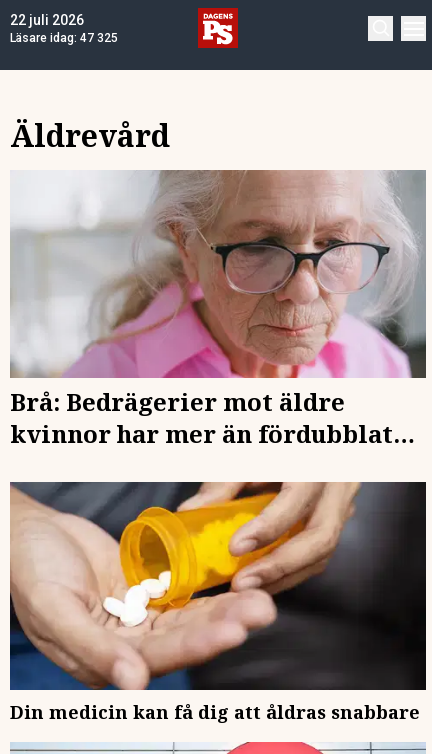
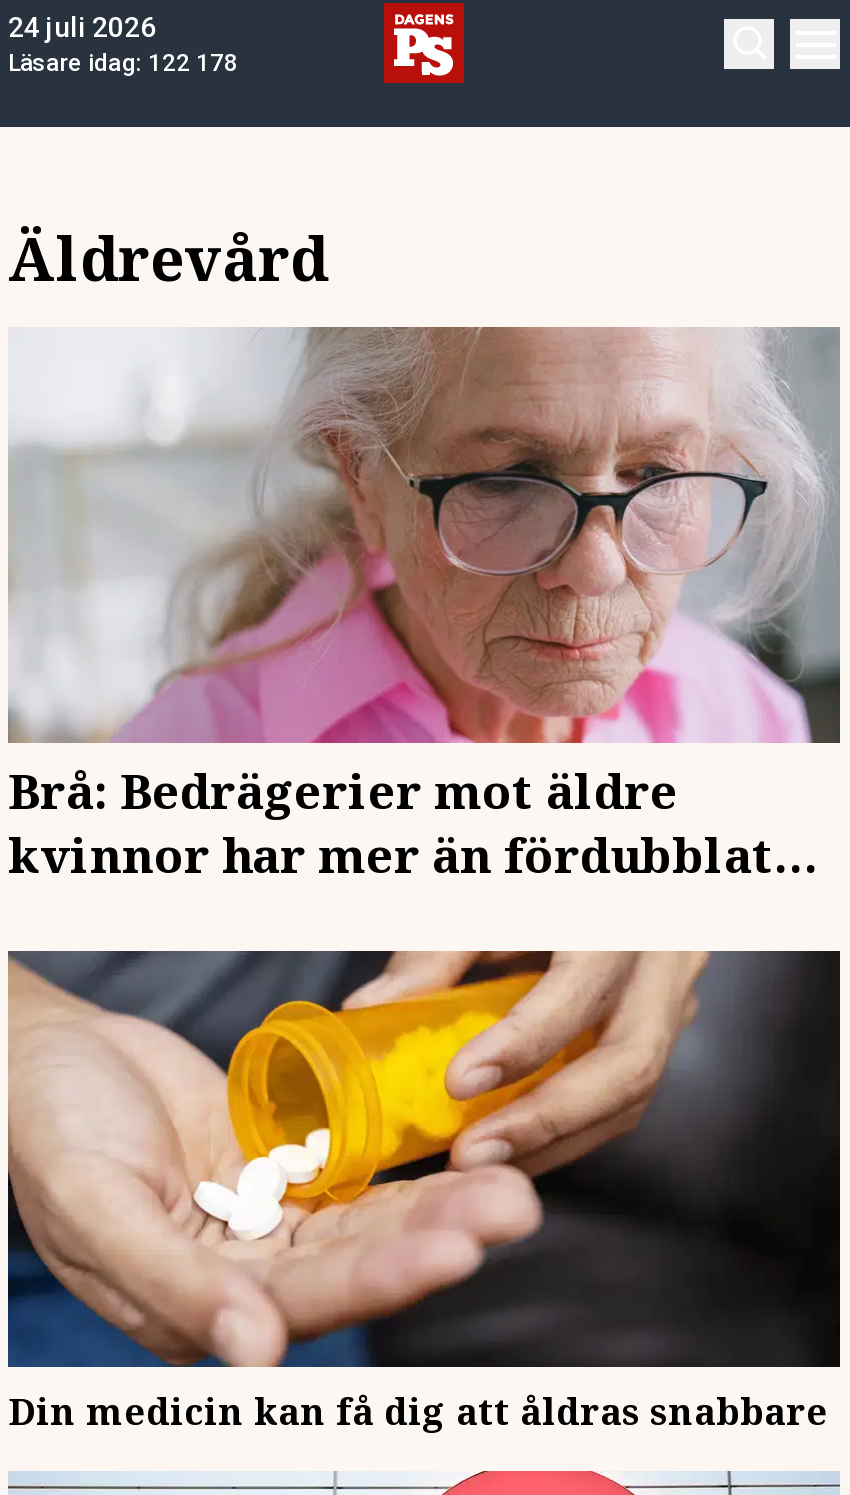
[10,12,84,28] 22 juli 2026 -> [8,11,156,43] 24 juli 2026
[10,31,118,45] Läsare idag: 47 325 -> [8,49,238,77] Läsare idag: 122 178

